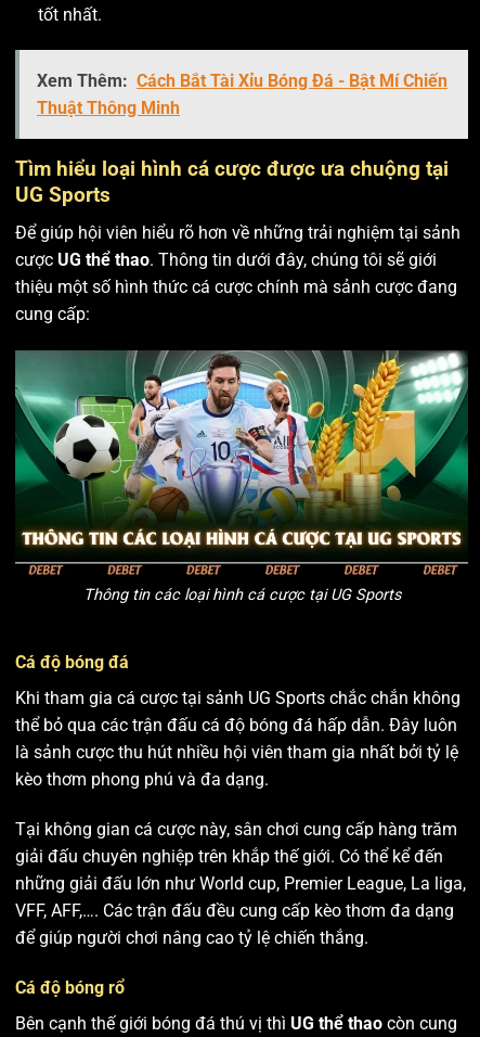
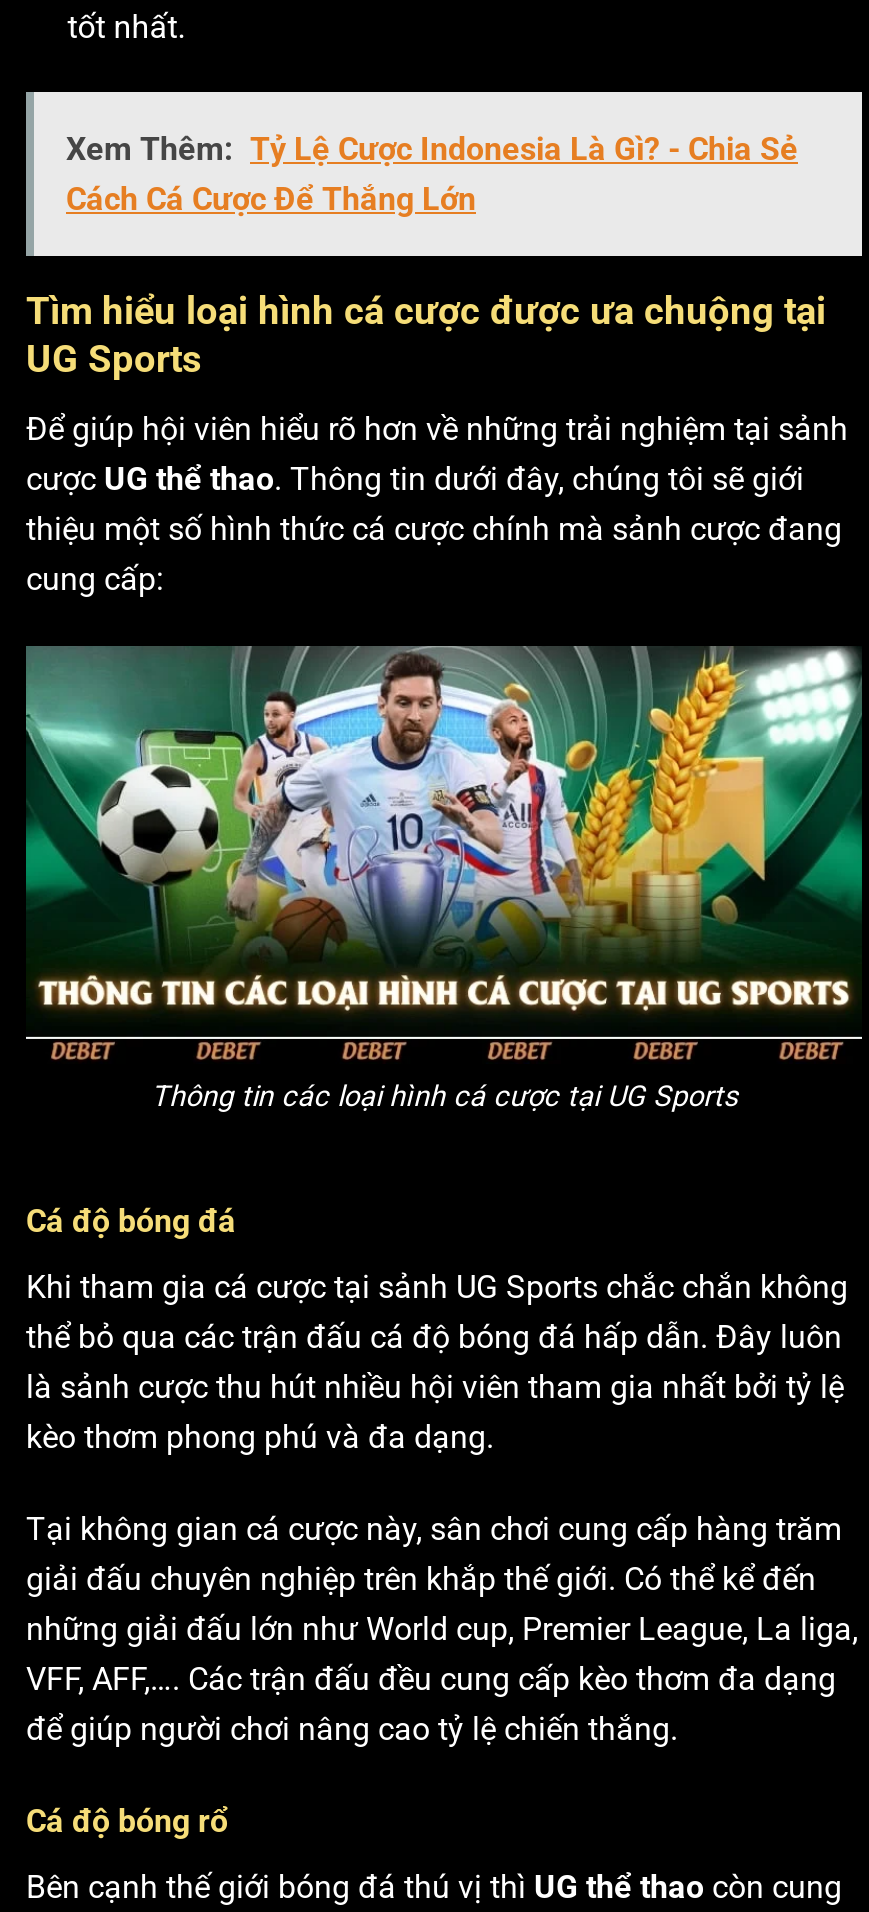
[37,71,447,119] Xem Thêm: Cách Bắt Tài Xỉu Bóng Đá - Bật Mí Chiến | Thuật Thông Minh -> [66,131,798,219] Xem Thêm: Tỷ Lệ Cược Indonesia Là Gì? - Chia Sẻ | Cách Cá Cược Để Thắng Lớn

